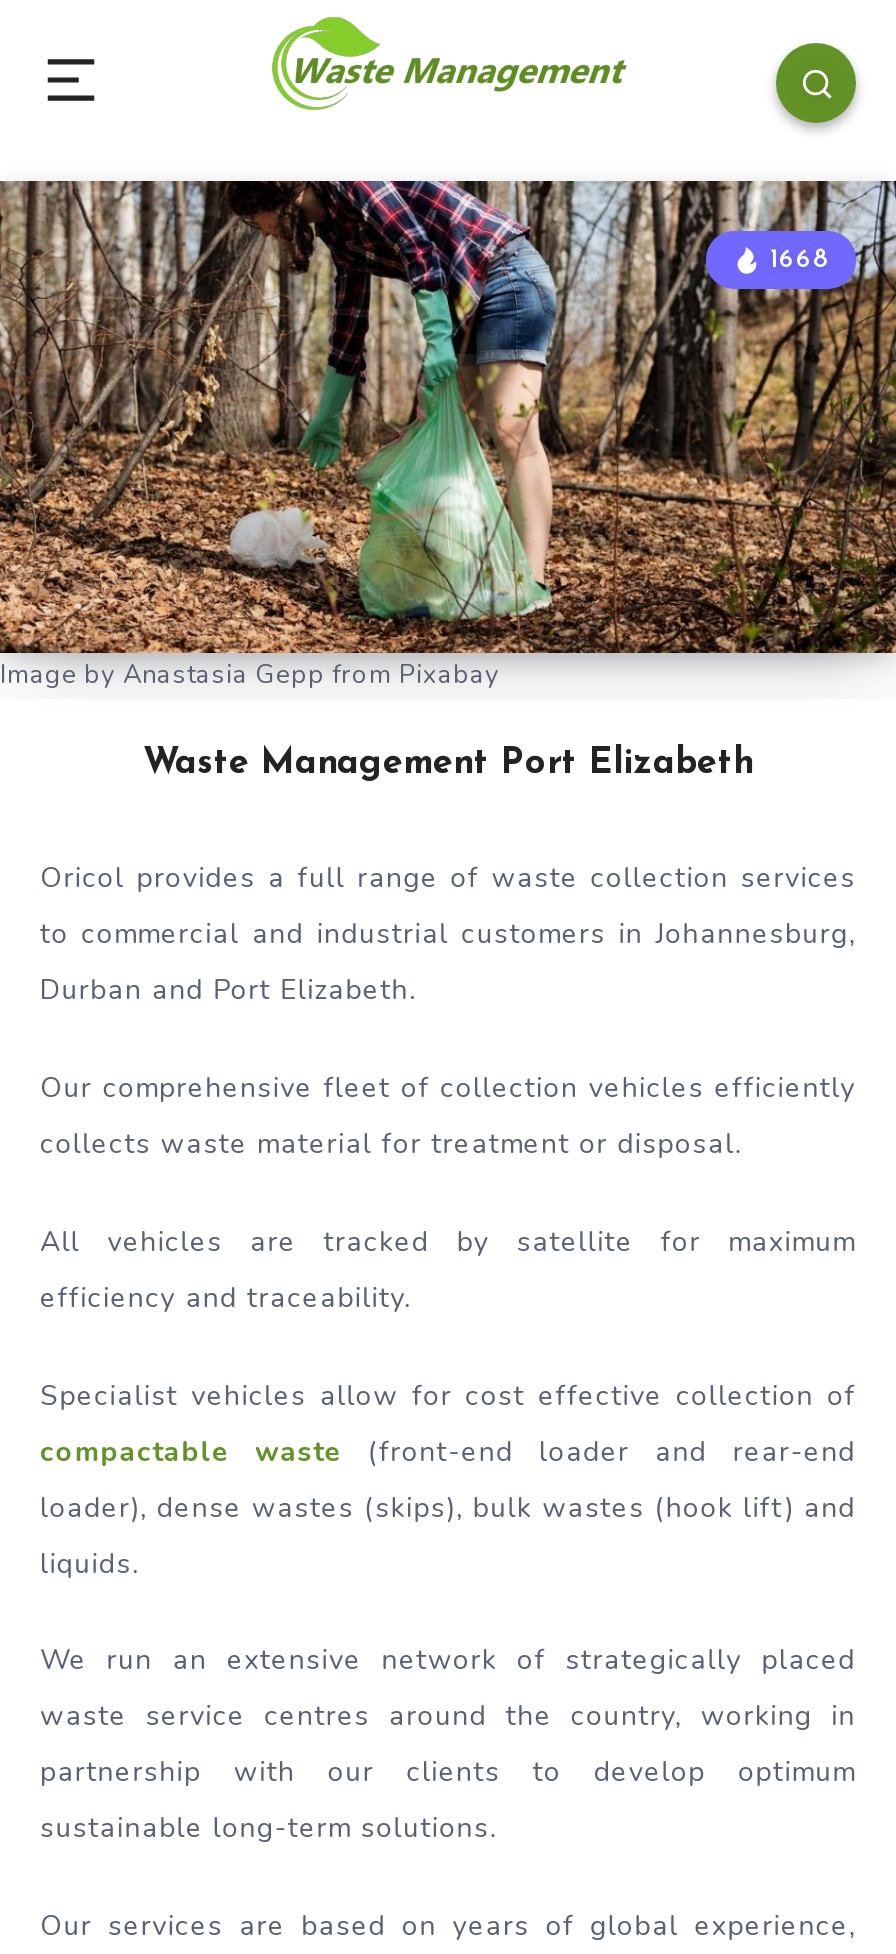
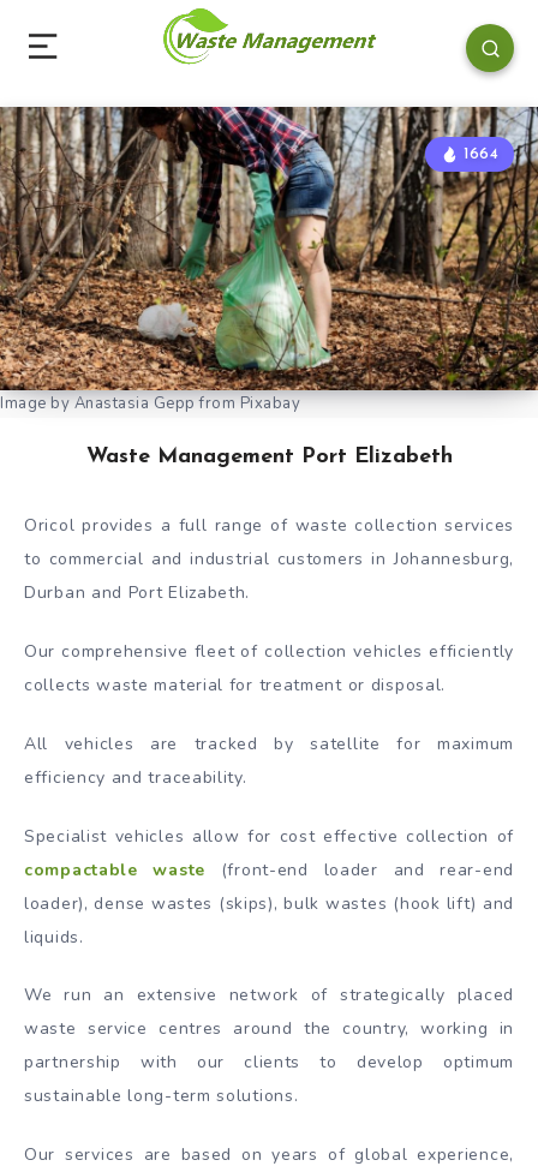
[761,248,830,274] 1668 -> [458,147,498,163] 1664

